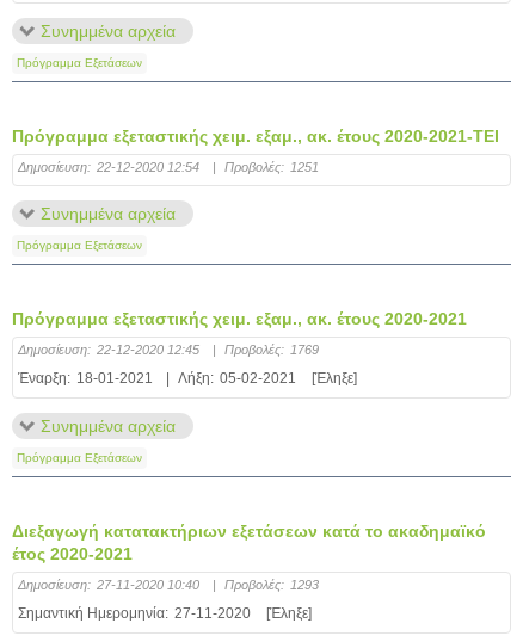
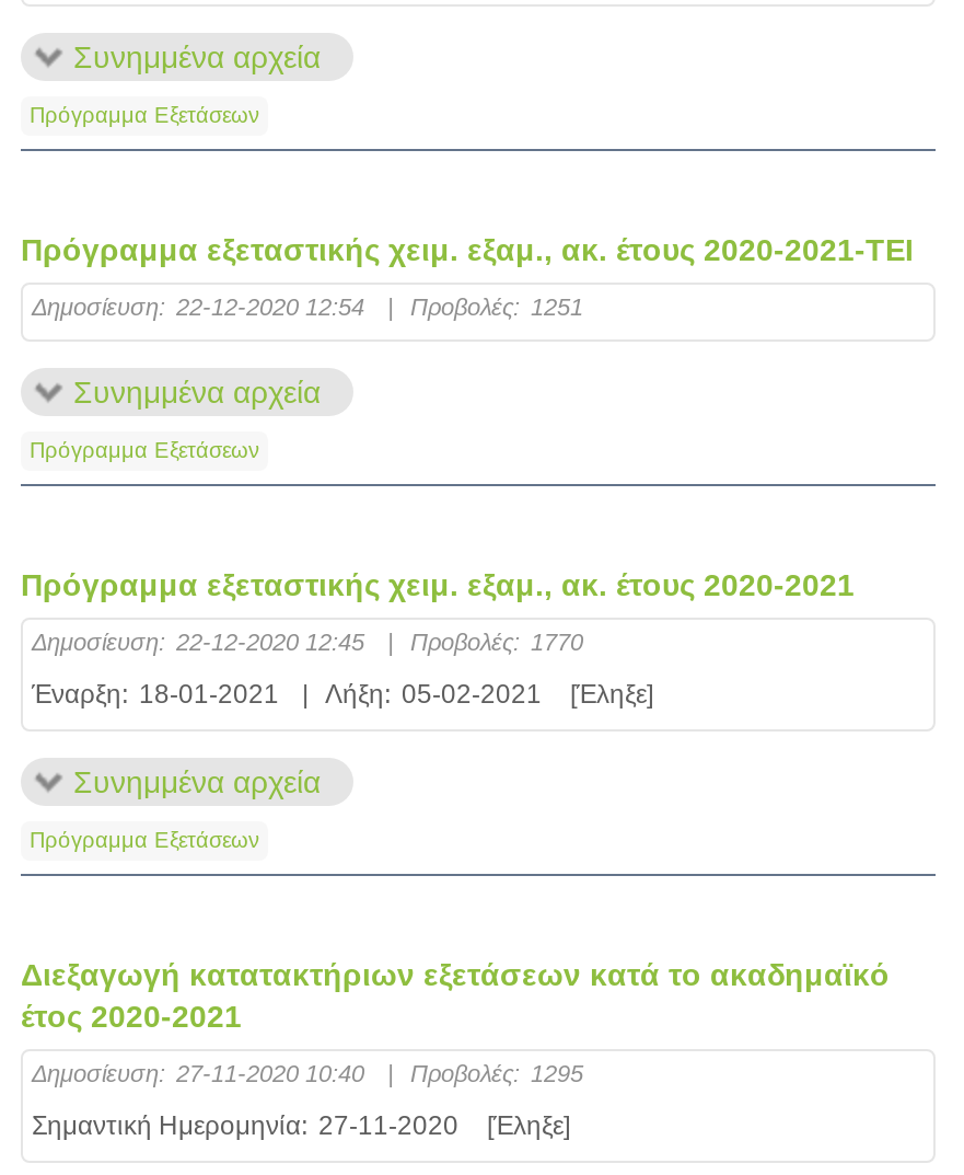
[224,342,319,356] Προβολές: 1769 -> [410,627,583,654] Προβολές: 1770
[224,577,319,591] Προβολές: 1293 -> [410,1059,583,1085] Προβολές: 1295

